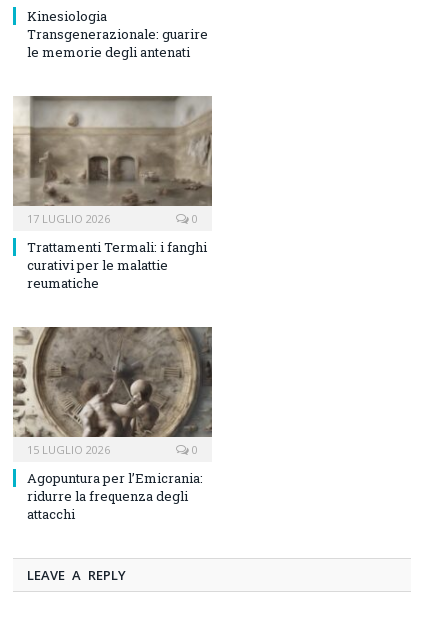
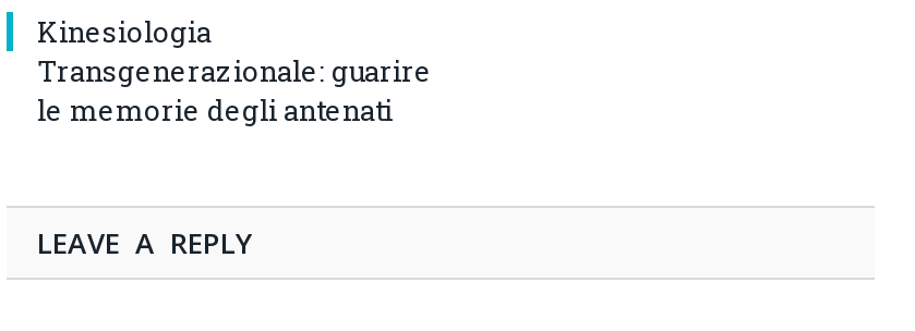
[12,95,213,292] [image] | 17 LUGLIO 2026 | 0 | Trattamenti Termali: i fanghi | curativi per le malattie | reumatiche -> none
[12,326,213,523] [image] | 15 LUGLIO 2026 | 0 | Agopuntura per l’Emicrania: | ridurre la frequenza degli | attacchi -> none

